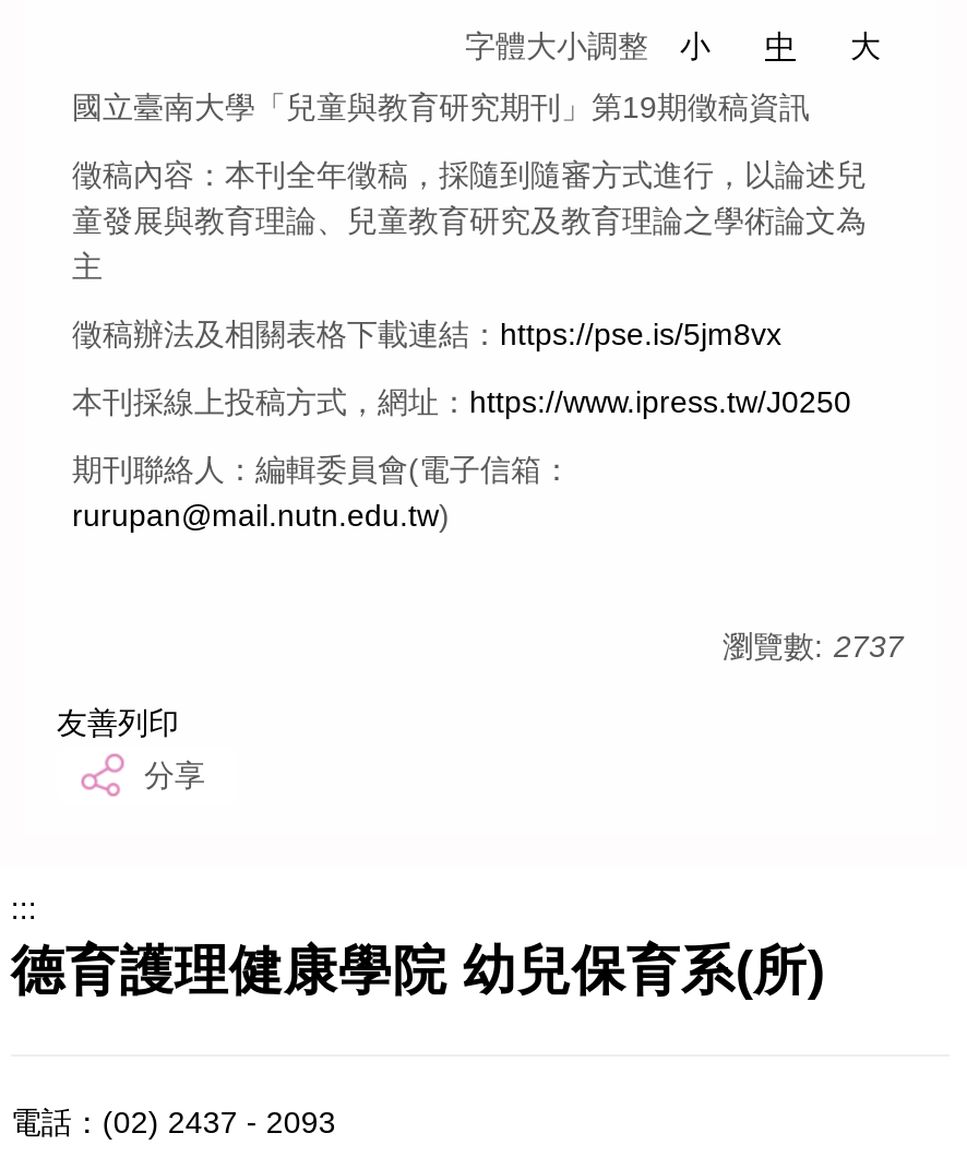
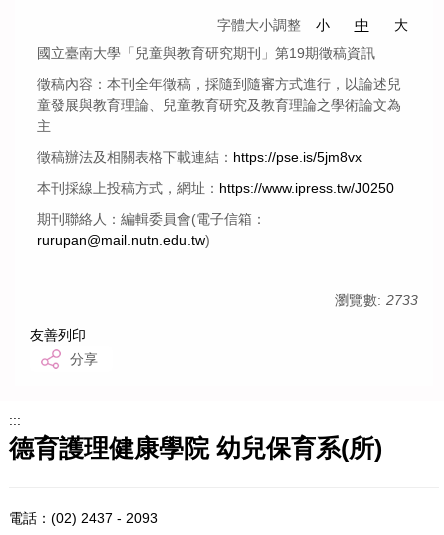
[723,629,904,664] 瀏覽數: 2737 -> [335,292,418,308] 瀏覽數: 2733

